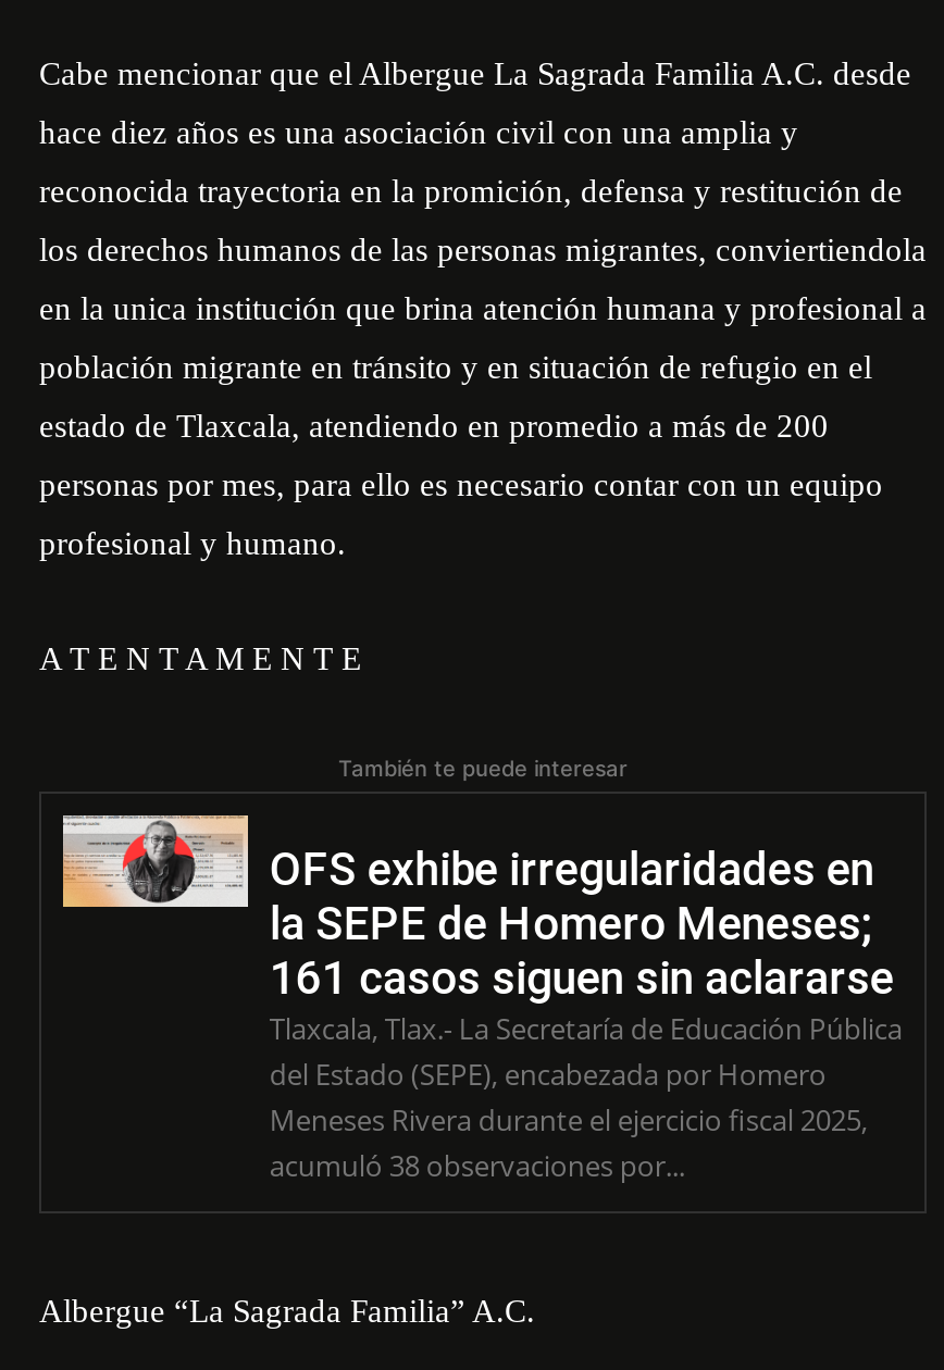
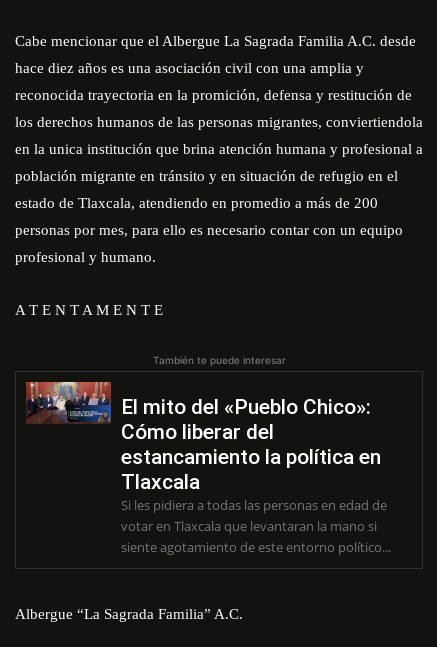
[61,813,902,1185] [image] | OFS exhibe irregularidades en | la SEPE de Homero Meneses; | 161 casos siguen sin aclararse | Tlaxcala, Tlax.- La Secretaría de Educación Pública | del Estado (SEPE), encabezada por Homero | Meneses Rivera durante el ejercicio fiscal 2025, | acumuló 38 observaciones por... -> [25,381,391,556] [image] | El mito del «Pueblo Chico»: | Cómo liberar del | estancamiento la política en | Tlaxcala | Si les pidiera a todas las personas en edad de | votar en Tlaxcala que levantaran la mano si | siente agotamiento de este entorno político...

